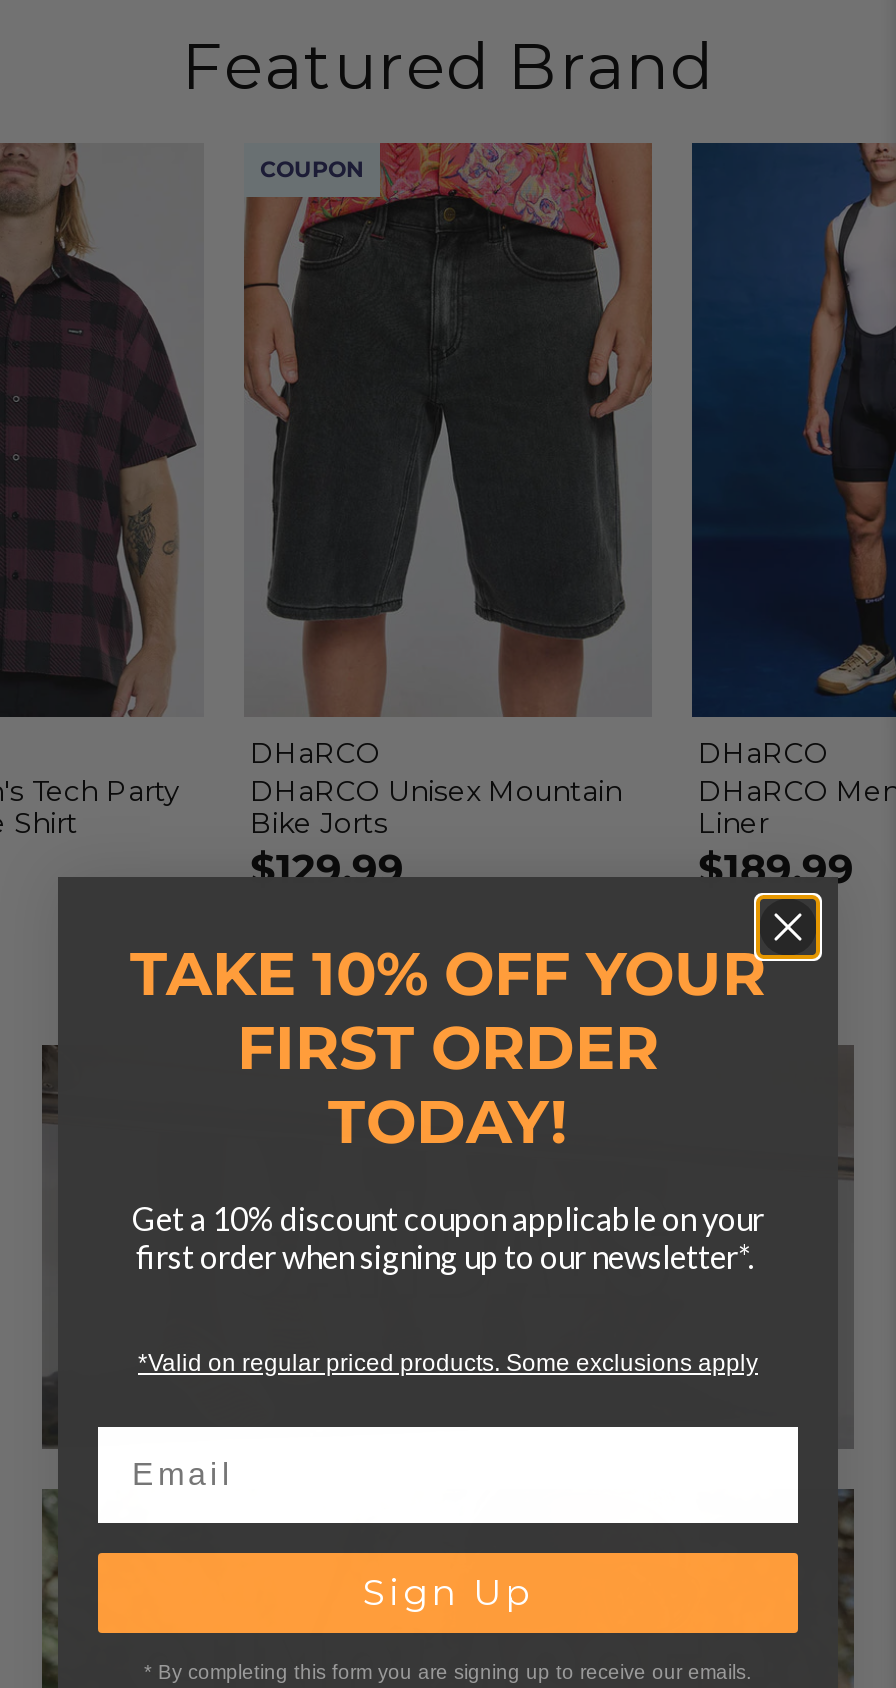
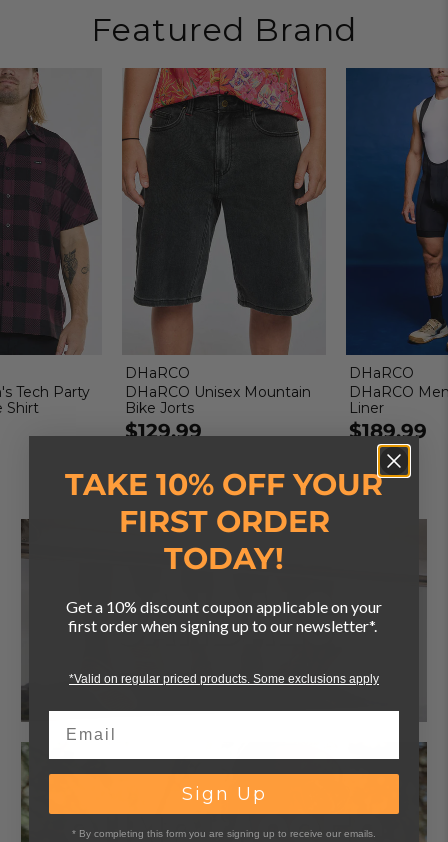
[260,154,364,182] COUPON -> none

